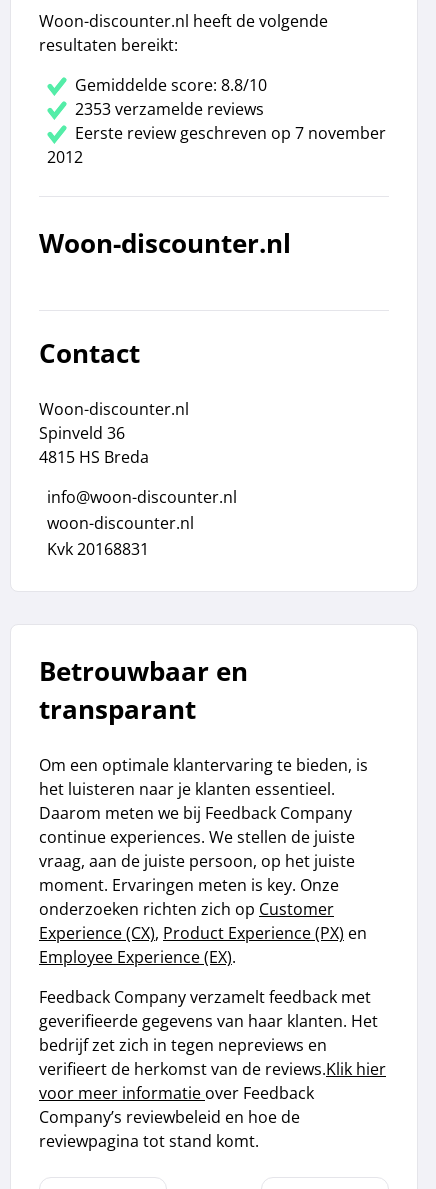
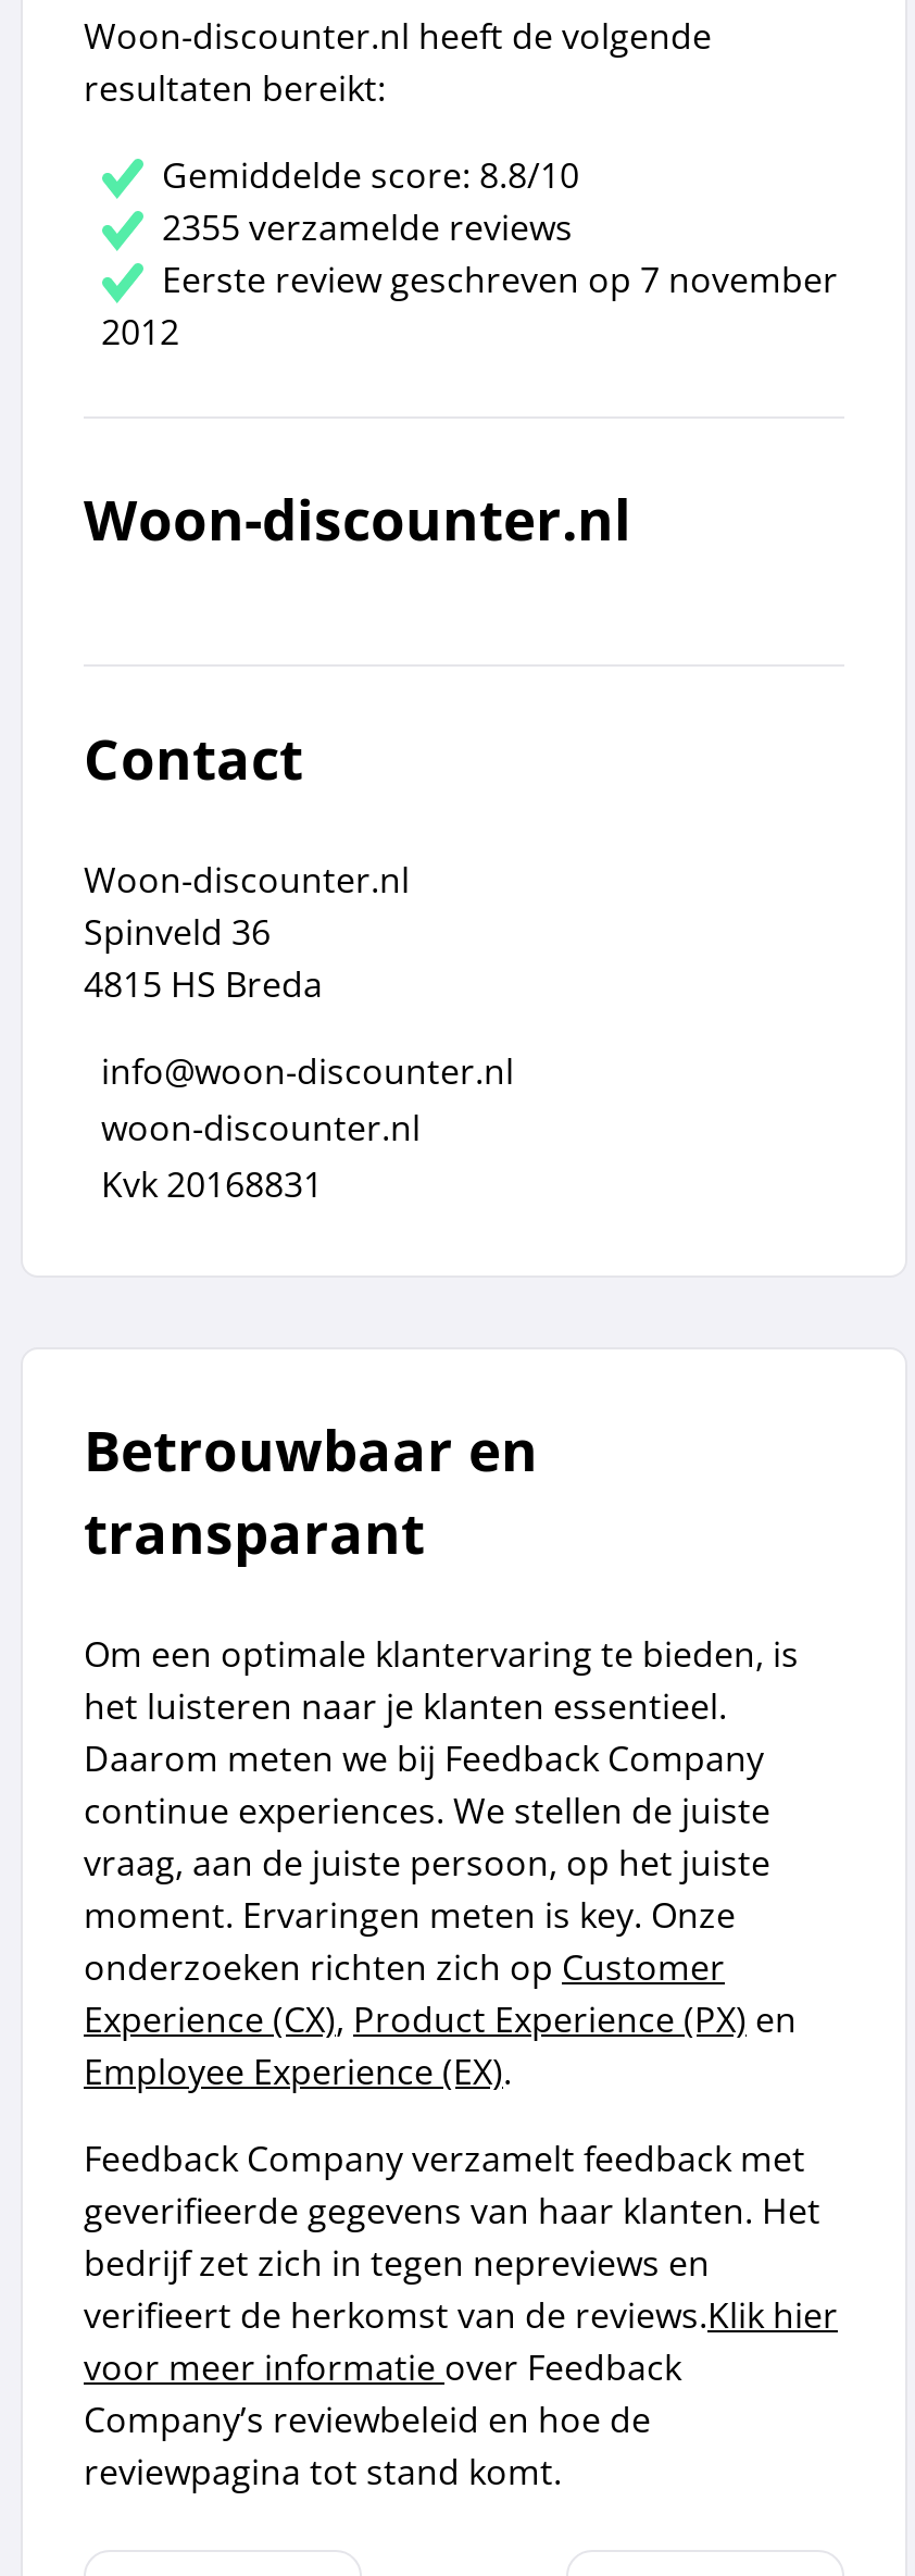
[75,98,264,120] 2353 verzamelde reviews -> [162,203,573,251] 2355 verzamelde reviews

